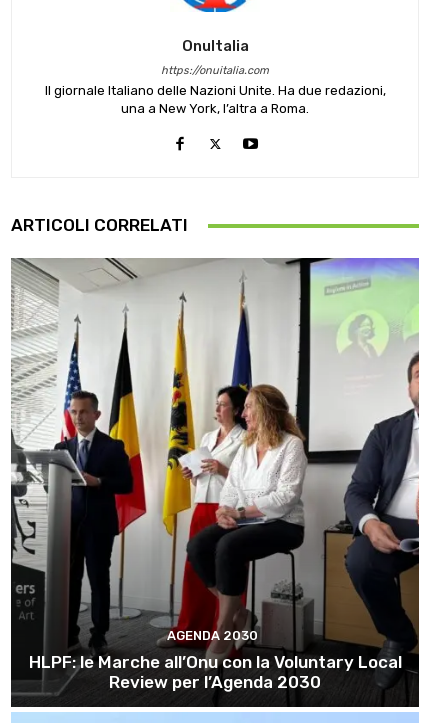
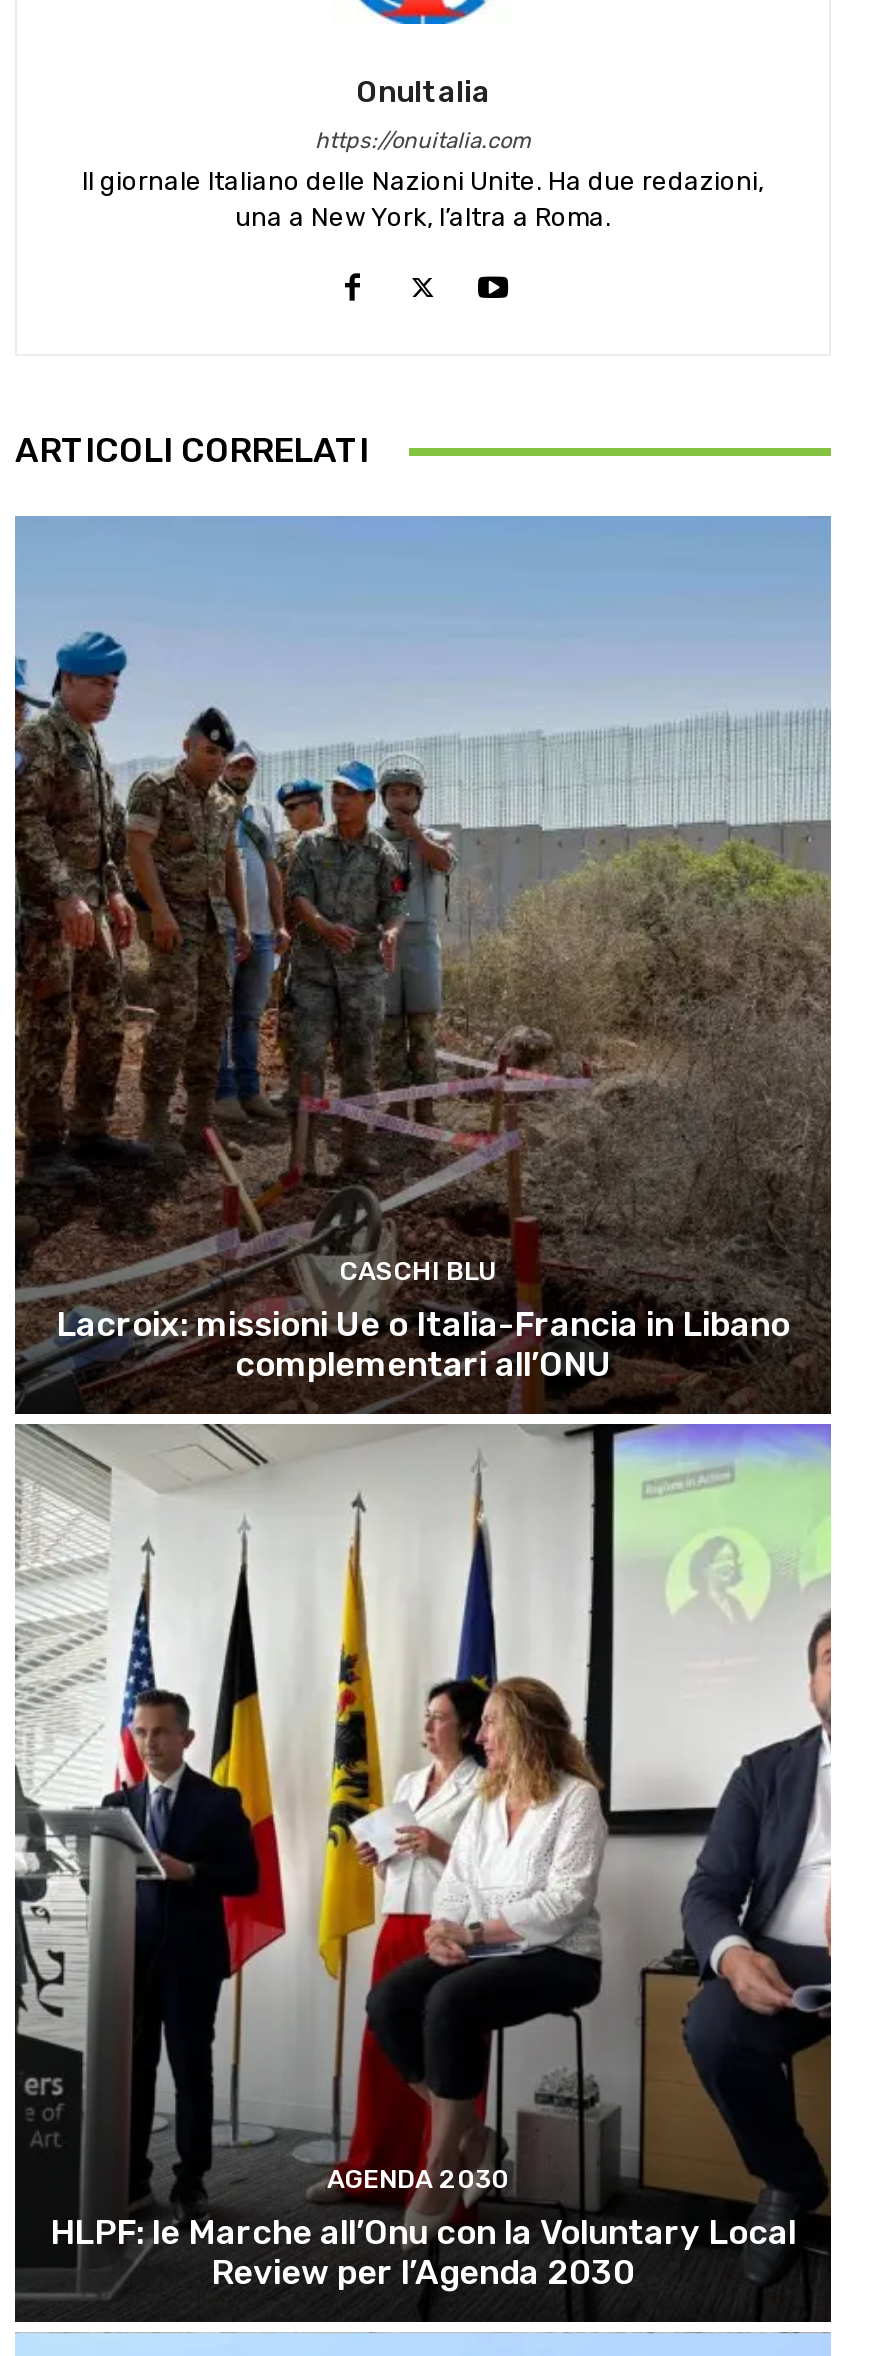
none -> [13,514,833,1414] [image] | CASCHI BLU | Lacroix: missioni Ue o Italia-Francia in Libano | complementari all’ONU

